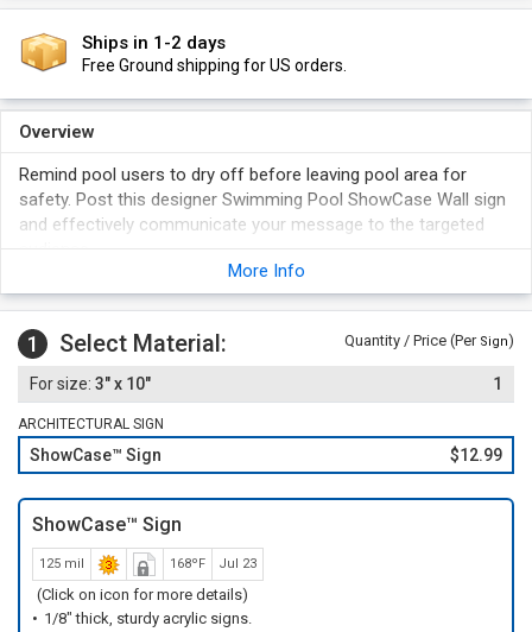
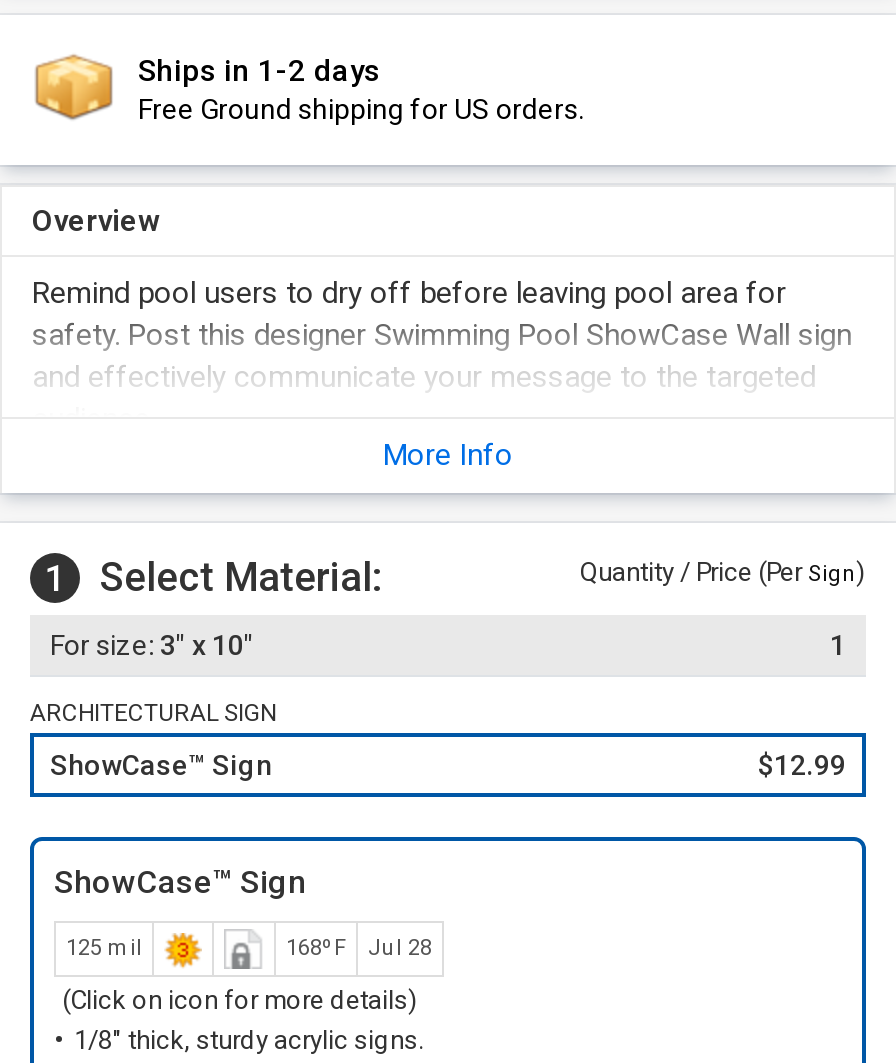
[170,556,256,571] 168ºF Jul 23 -> [286,935,432,961] 168ºF Jul 28

